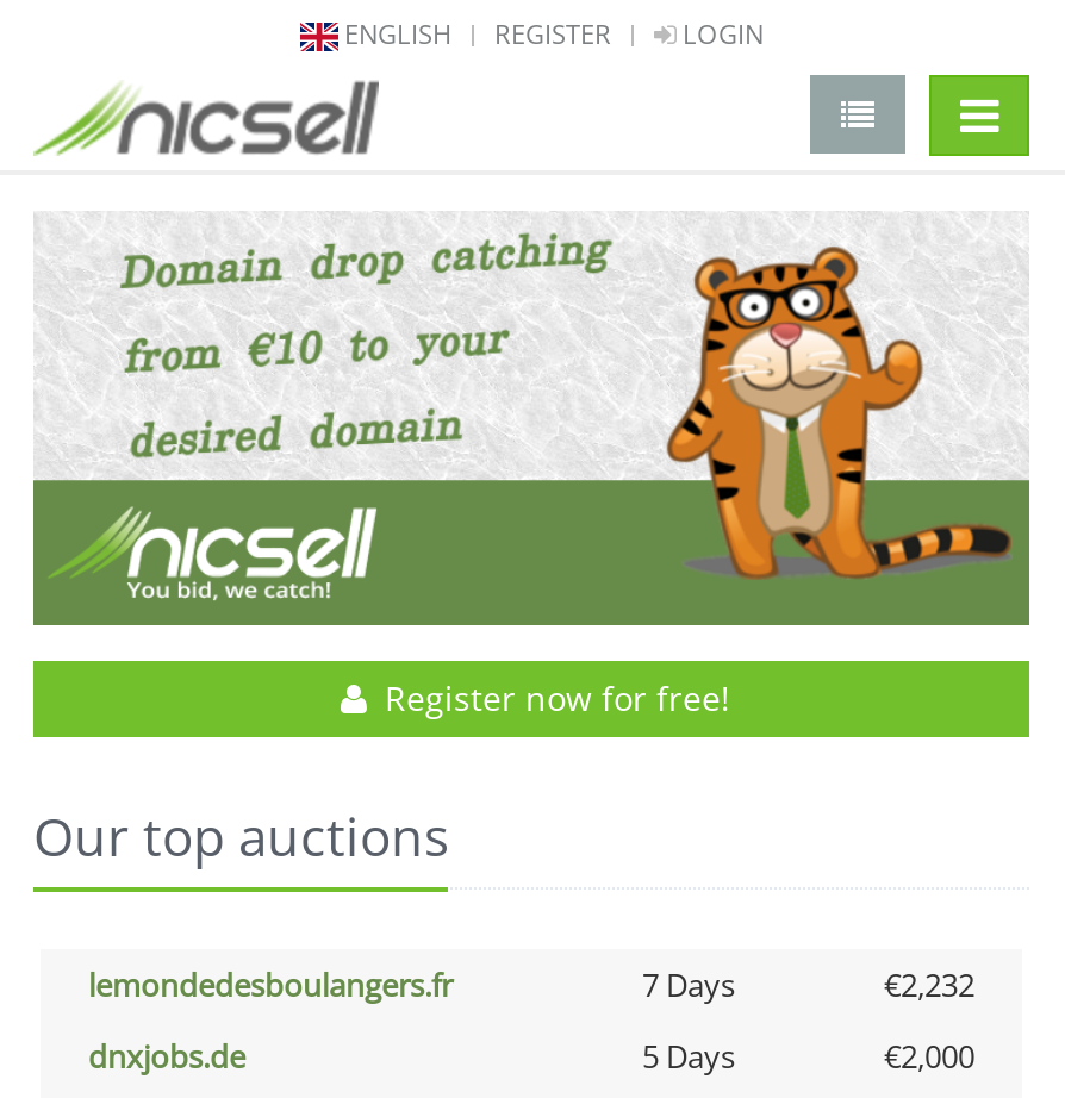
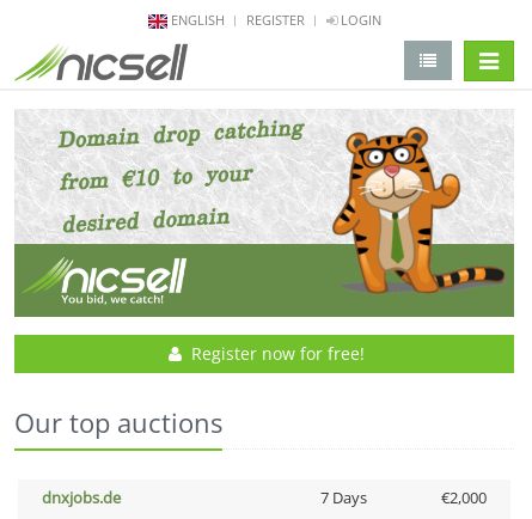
[88,964,974,1007] lemondedesboulangers.fr | 7 Days | €2,232 -> none
[642,1035,735,1078] 5 Days -> [320,487,366,508] 7 Days

